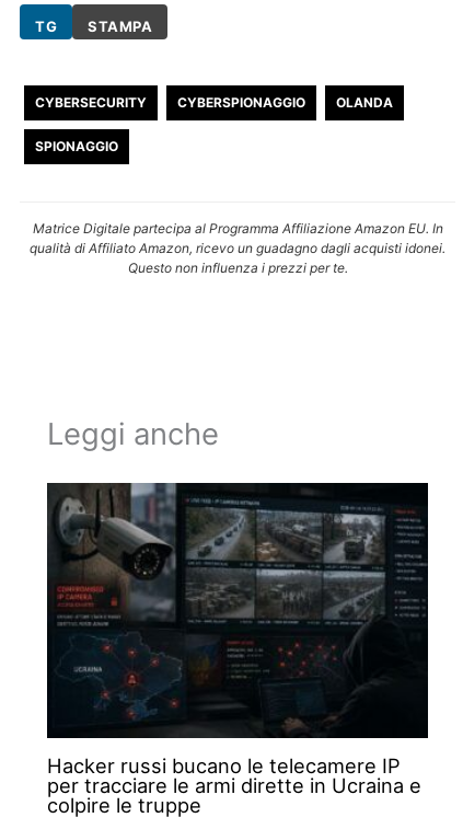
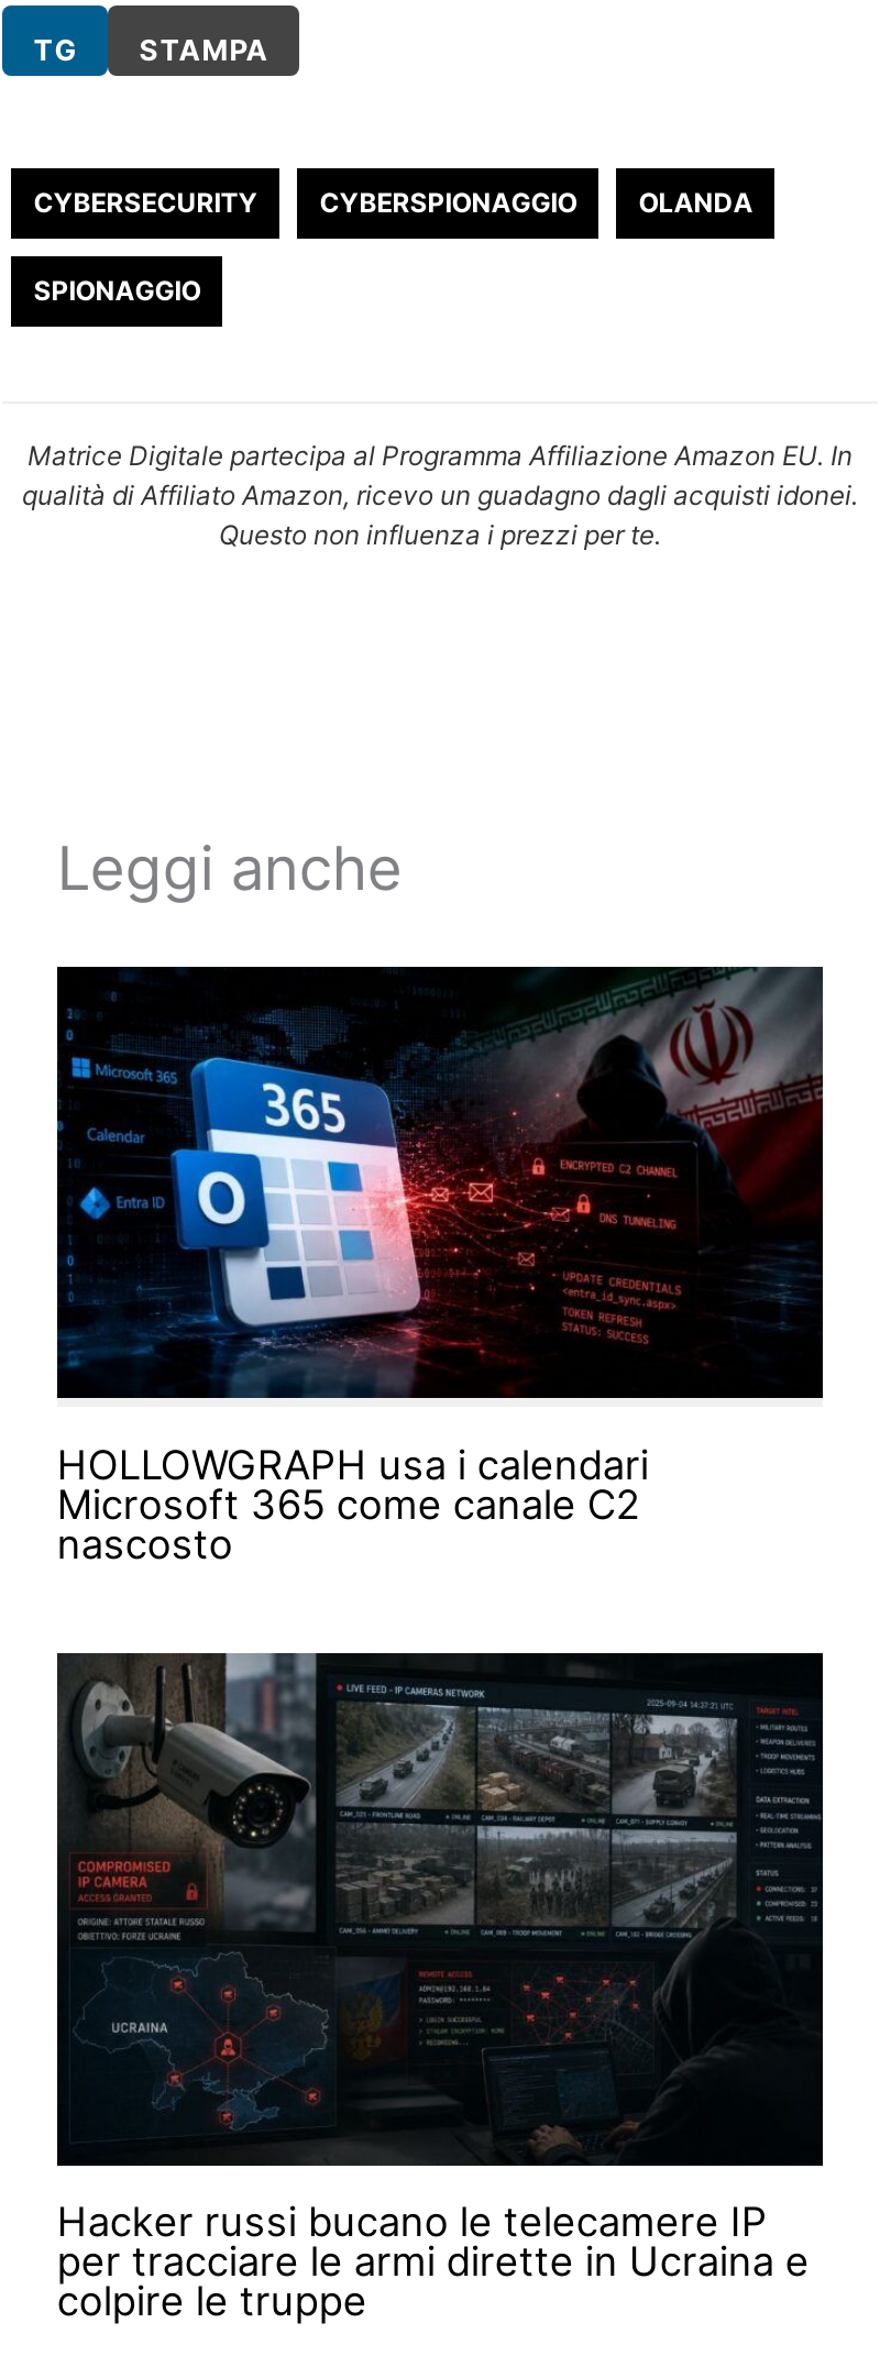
none -> [57,965,823,1567] [image] | HOLLOWGRAPH usa i calendari | Microsoft 365 come canale C2 | nascosto

